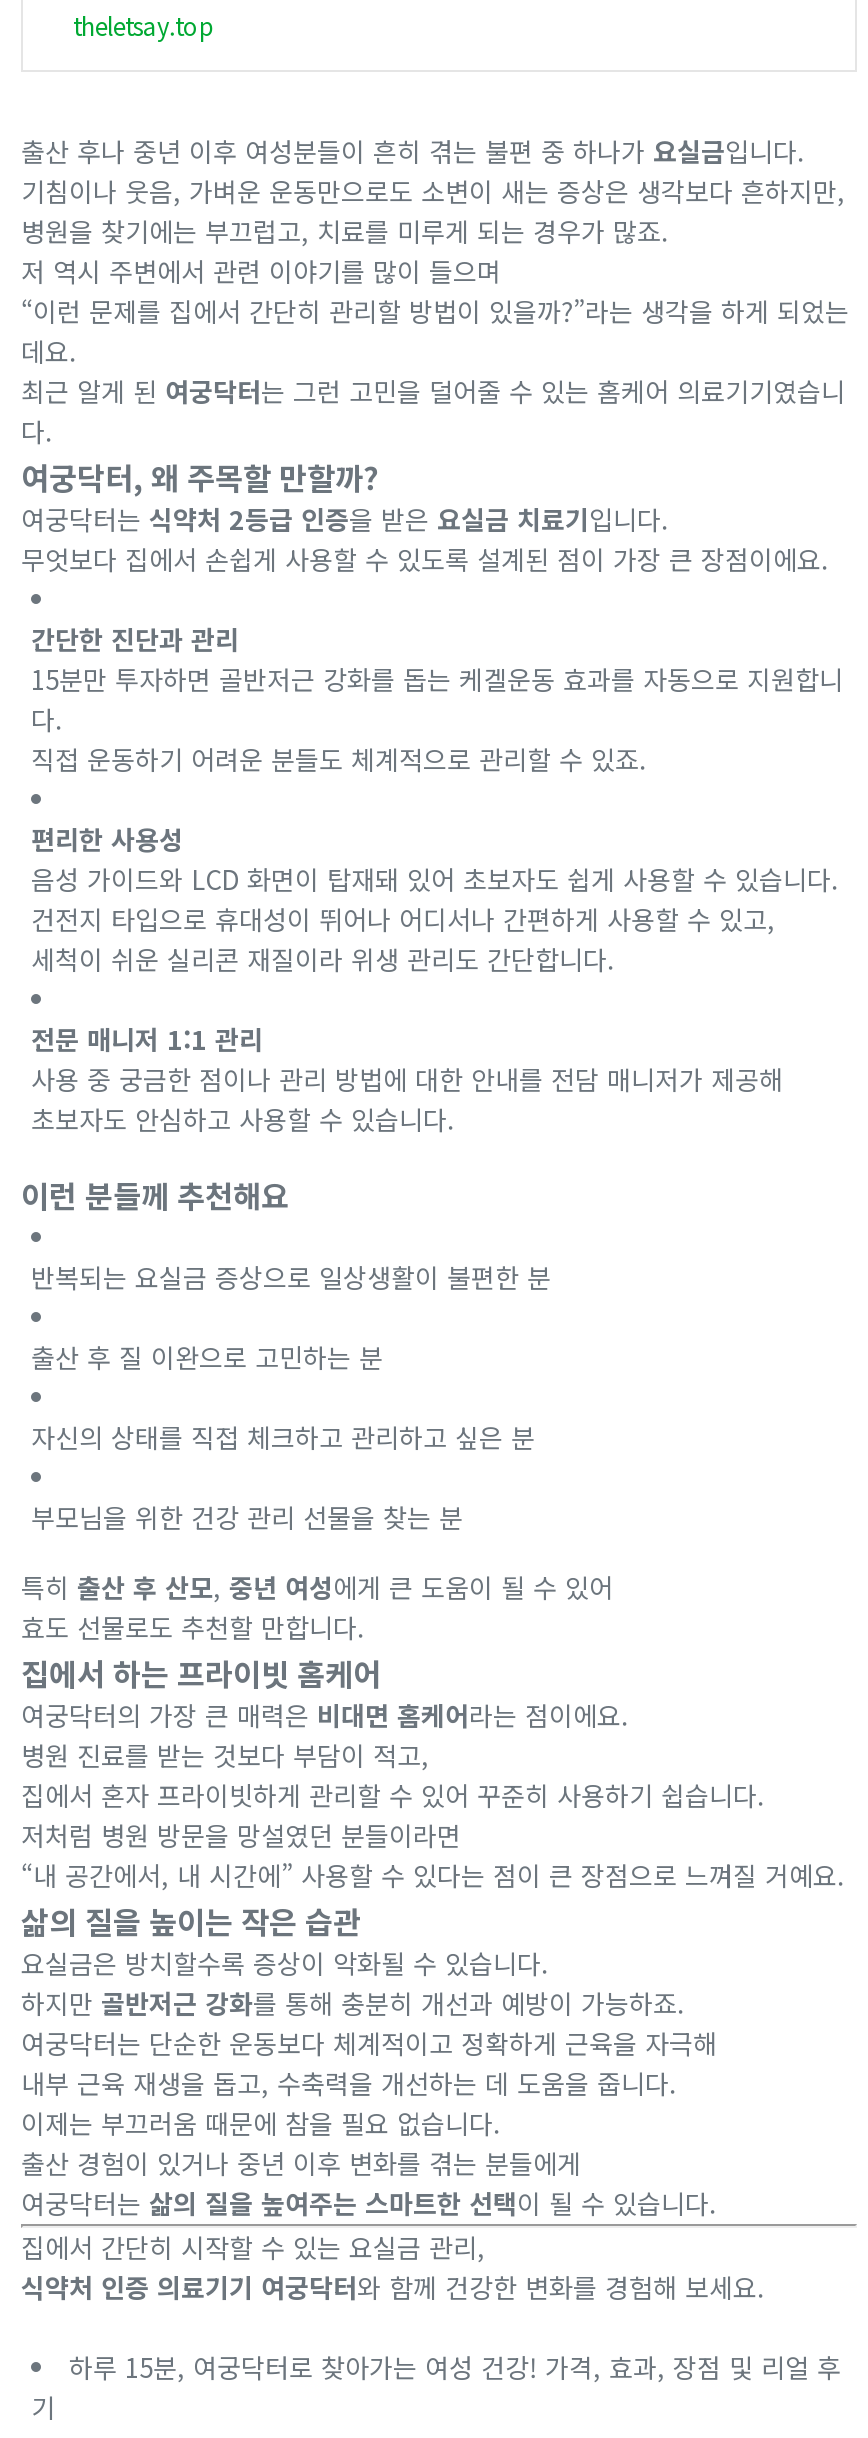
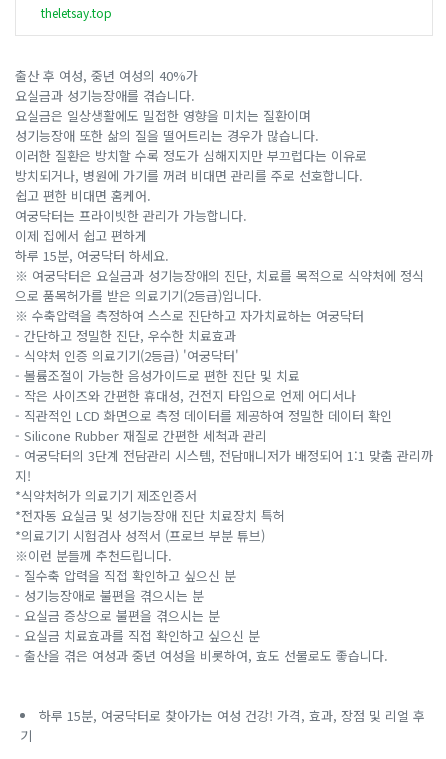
[21,132,849,2306] 출산 후나 중년 이후 여성분들이 흔히 겪는 불편 중 하나가 요실금입니다. | 기침이나 웃음, 가벼운 운동만으로도 소변이 새는 증상은 생각보다 흔하지만, | 병원을 찾기에는 부끄럽고, 치료를 미루게 되는 경우가 많죠. | 저 역시 주변에서 관련 이야기를 많이 들으며 | “이런 문제를 집에서 간단히 관리할 방법이 있을까?”라는 생각을 하게 되었는 | 데요. | 최근 알게 된 여궁닥터는 그런 고민을 덜어줄 수 있는 홈케어 의료기기였습니 | 다. | 여궁닥터, 왜 주목할 만할까? | 여궁닥터는 식약처 2등급 인증을 받은 요실금 치료기입니다. | 무엇보다 집에서 손쉽게 사용할 수 있도록 설계된 점이 가장 큰 장점이에요. | 간단한 진단과 관리 | 15분만 투자하면 골반저근 강화를 돕는 케겔운동 효과를 자동으로 지원합니 | 다. | 직접 운동하기 어려운 분들도 체계적으로 관리할 수 있죠. | 편리한 사용성 | 음성 가이드와 LCD 화면이 탑재돼 있어 초보자도 쉽게 사용할 수 있습니다. | 건전지 타입으로 휴대성이 뛰어나 어디서나 간편하게 사용할 수 있고, | 세척이 쉬운 실리콘 재질이라 위생 관리도 간단합니다. | 전문 매니저 1:1 관리 | 사용 중 궁금한 점이나 관리 방법에 대한 안내를 전담 매니저가 제공해 | 초보자도 안심하고 사용할 수 있습니다. | 이런 분들께 추천해요 | 반복되는 요실금 증상으로 일상생활이 불편한 분 | 출산 후 질 이완으로 고민하는 분 | 자신의 상태를 직접 체크하고 관리하고 싶은 분 | 부모님을 위한 건강 관리 선물을 찾는 분 | 특히 출산 후 산모, 중년 여성에게 큰 도움이 될 수 있어 | 효도 선물로도 추천할 만합니다. | 집에서 하는 프라이빗 홈케어 | 여궁닥터의 가장 큰 매력은 비대면 홈케어라는 점이에요. | 병원 진료를 받는 것보다 부담이 적고, | 집에서 혼자 프라이빗하게 관리할 수 있어 꾸준히 사용하기 쉽습니다. | 저처럼 병원 방문을 망설였던 분들이라면 | “내 공간에서, 내 시간에” 사용할 수 있다는 점이 큰 장점으로 느껴질 거예요. | 삶의 질을 높이는 작은 습관 | 요실금은 방치할수록 증상이 악화될 수 있습니다. | 하지만 골반저근 강화를 통해 충분히 개선과 예방이 가능하죠. | 여궁닥터는 단순한 운동보다 체계적이고 정확하게 근육을 자극해 | 내부 근육 재생을 돕고, 수축력을 개선하는 데 도움을 줍니다. | 이제는 부끄러움 때문에 참을 필요 없습니다. | 출산 경험이 있거나 중년 이후 변화를 겪는 분들에게 | 여궁닥터는 삶의 질을 높여주는 스마트한 선택이 될 수 있습니다. | 집에서 간단히 시작할 수 있는 요실금 관리, | 식약처 인증 의료기기 여궁닥터와 함께 건강한 변화를 경험해 보세요. -> [15,66,433,665] 출산 후 여성, 중년 여성의 40%가 | 요실금과 성기능장애를 겪습니다. | 요실금은 일상생활에도 밀접한 영향을 미치는 질환이며 | 성기능장애 또한 삶의 질을 떨어트리는 경우가 많습니다. | 이러한 질환은 방치할 수록 정도가 심해지지만 부끄럽다는 이유로 | 방치되거나, 병원에 가기를 꺼려 비대면 관리를 주로 선호합니다. | 쉽고 편한 비대면 홈케어. | 여궁닥터는 프라이빗한 관리가 가능합니다. | 이제 집에서 쉽고 편하게 | 하루 15분, 여궁닥터 하세요. | ※ 여궁닥터은 요실금과 성기능장애의 진단, 치료를 목적으로 식약처에 정식 | 으로 품목허가를 받은 의료기기(2등급)입니다. | ※ 수축압력을 측정하여 스스로 진단하고 자가치료하는 여궁닥터 | - 간단하고 정밀한 진단, 우수한 치료효과 | - 식약처 인증 의료기기(2등급) '여궁닥터' | - 볼륨조절이 가능한 음성가이드로 편한 진단 및 치료 | - 작은 사이즈와 간편한 휴대성, 건전지 타입으로 언제 어디서나 | - 직관적인 LCD 화면으로 측정 데이터를 제공하여 정밀한 데이터 확인 | - Silicone Rubber 재질로 간편한 세척과 관리 | - 여궁닥터의 3단계 전담관리 시스템, 전담매니저가 배정되어 1:1 맞춤 관리까 | 지! | *식약처허가 의료기기 제조인증서 | *전자동 요실금 및 성기능장애 진단 치료장치 특허 | *의료기기 시험검사 성적서 (프로브 부분 튜브) | ※이런 분들께 추천드립니다. | - 질수축 압력을 직접 확인하고 싶으신 분 | - 성기능장애로 불편을 겪으시는 분 | - 요실금 증상으로 불편을 겪으시는 분 | - 요실금 치료효과를 직접 확인하고 싶으신 분 | - 출산을 겪은 여성과 중년 여성을 비롯하여, 효도 선물로도 좋습니다.

